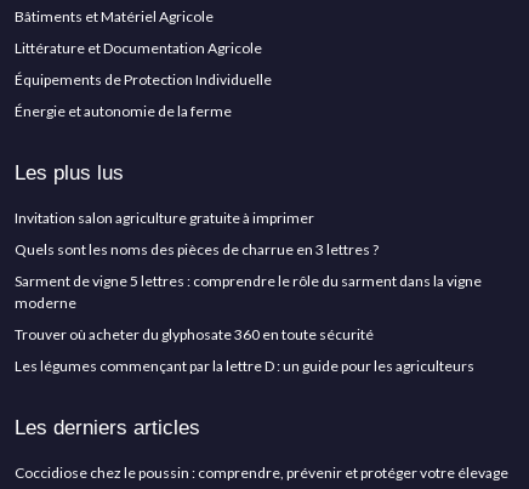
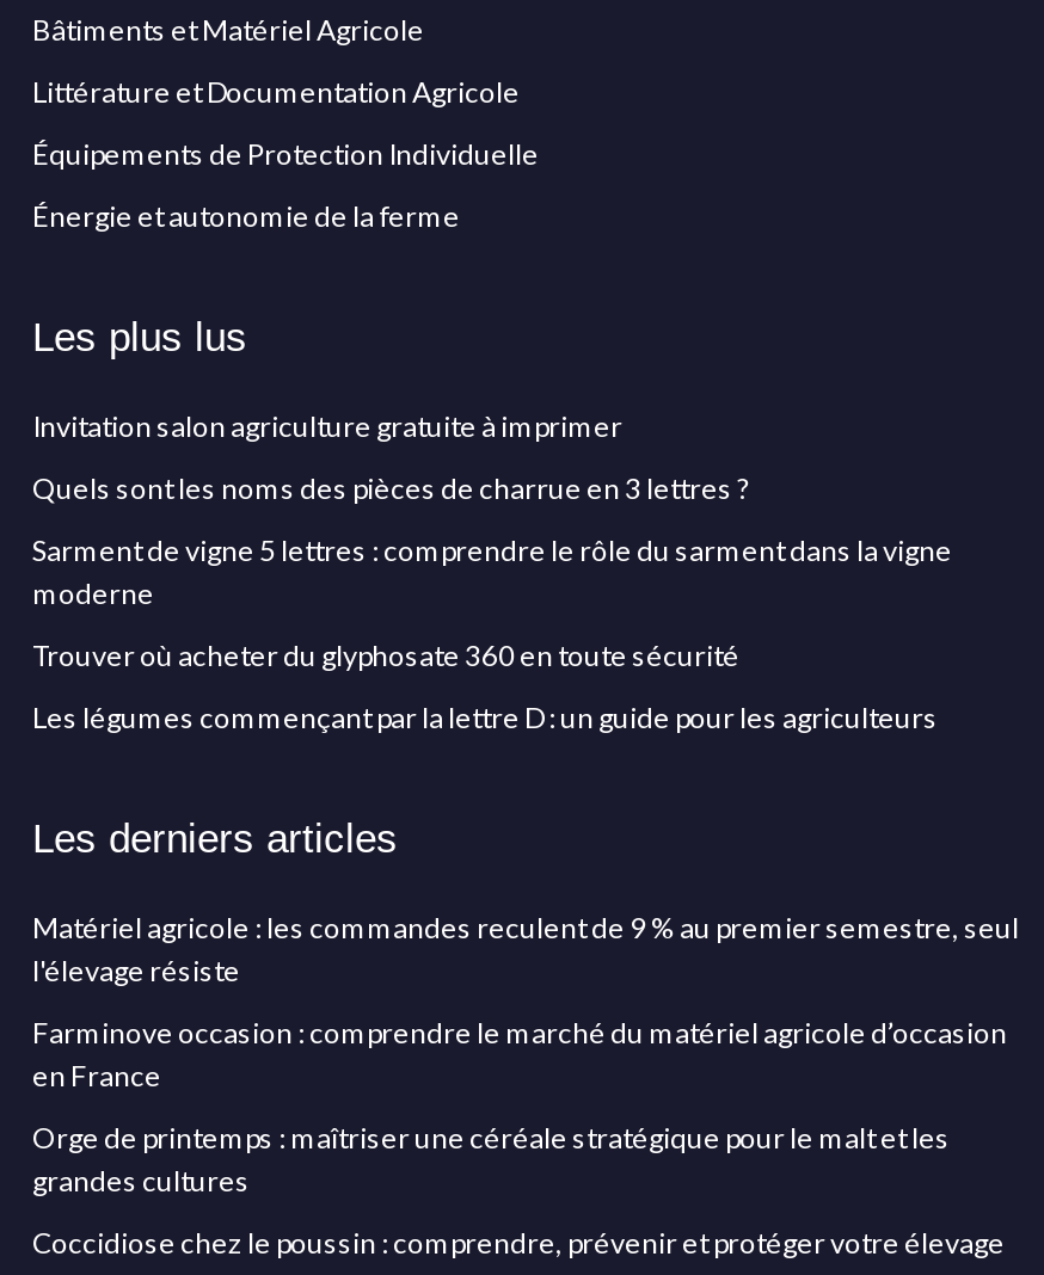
none -> [32,910,1019,1199] Matériel agricole : les commandes reculent de 9 % au premier semestre, seul | l'élevage résiste | Farminove occasion : comprendre le marché du matériel agricole d’occasion | en France | Orge de printemps : maîtriser une céréale stratégique pour le malt et les | grandes cultures

